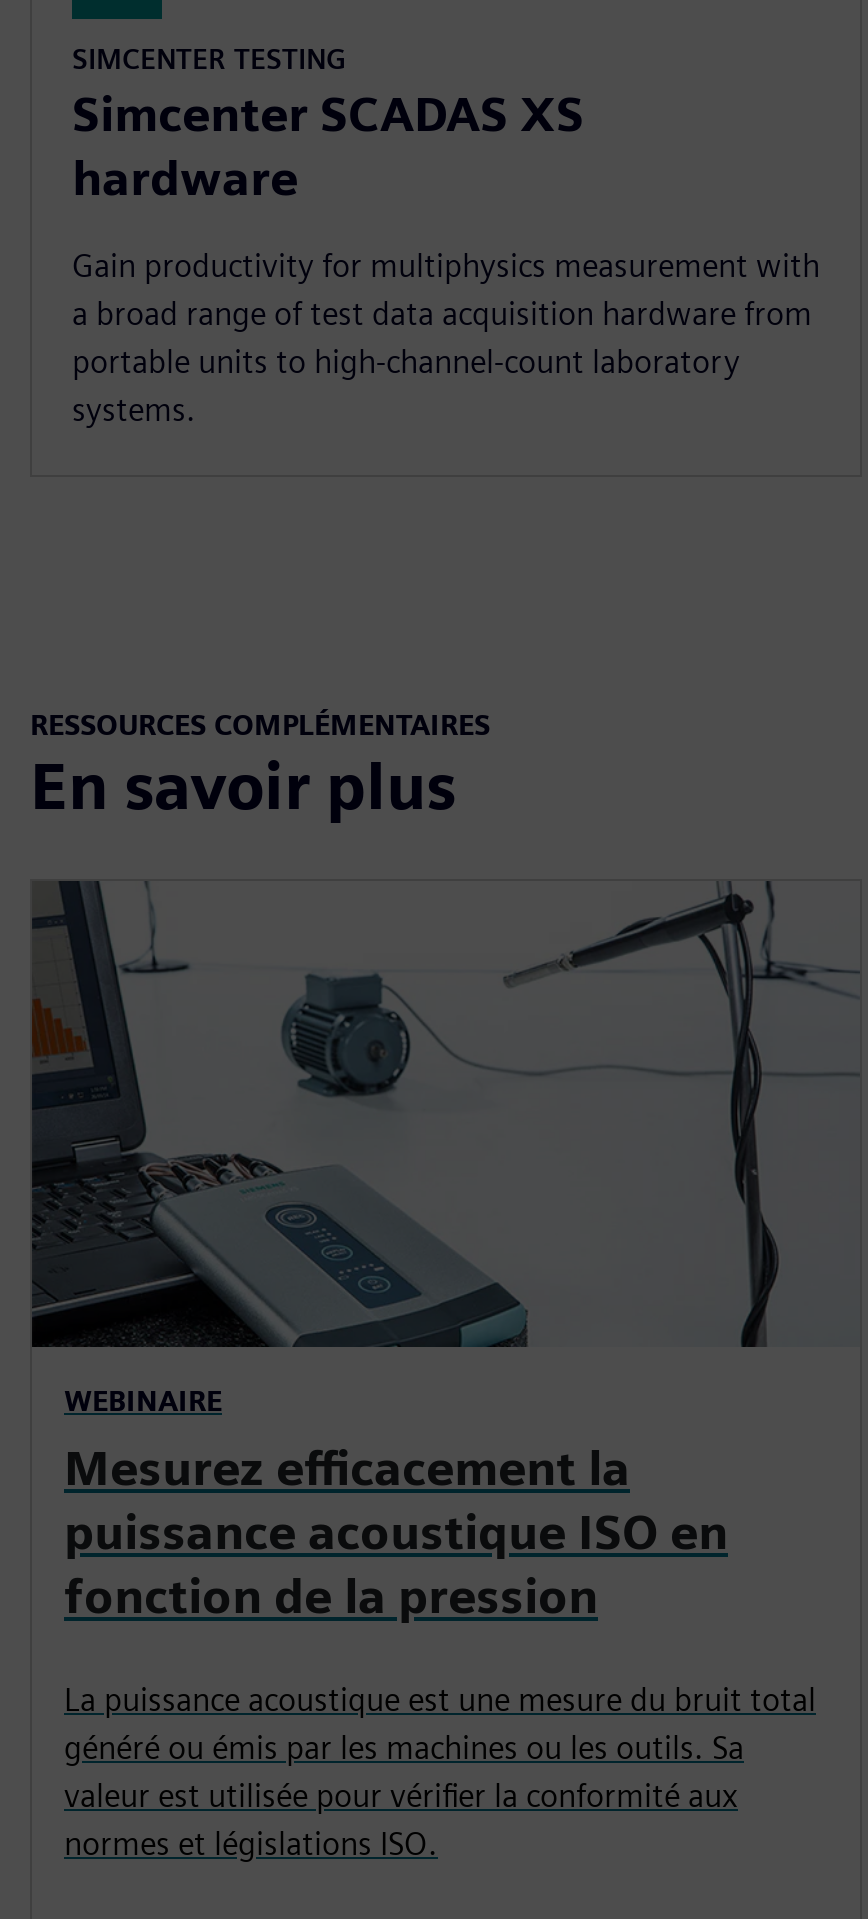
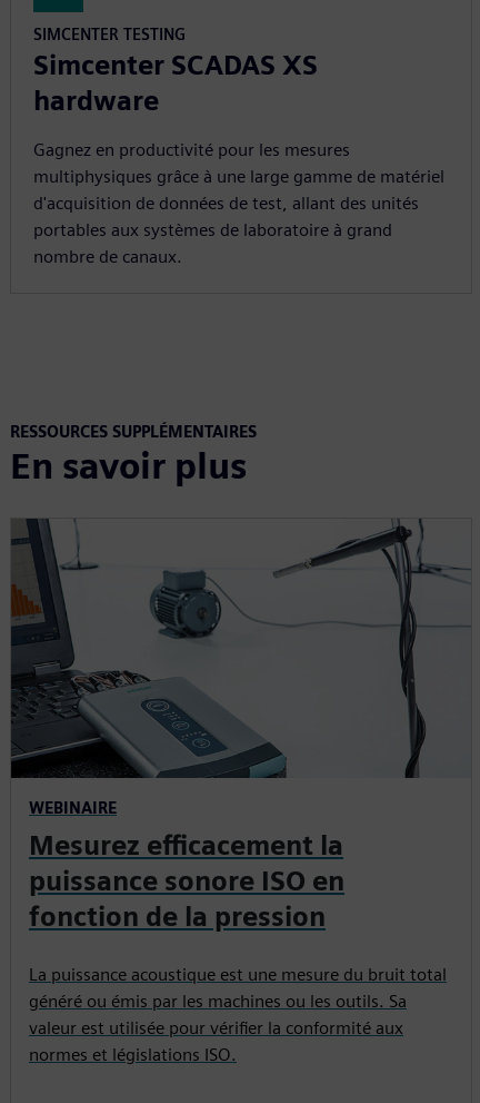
[72,246,820,428] Gain productivity for multiphysics measurement with | a broad range of test data acquisition hardware from | portable units to high-channel-count laboratory | systems. -> [33,139,444,267] Gagnez en productivité pour les mesures | multiphysiques grâce à une large gamme de matériel | d'acquisition de données de test, allant des unités | portables aux systèmes de laboratoire à grand | nombre de canaux.
[30,706,490,740] RESSOURCES COMPLÉMENTAIRES -> [10,421,257,440] RESSOURCES SUPPLÉMENTAIRES
[64,1503,728,1561] puissance acoustique ISO en -> [29,865,344,897] puissance sonore ISO en

